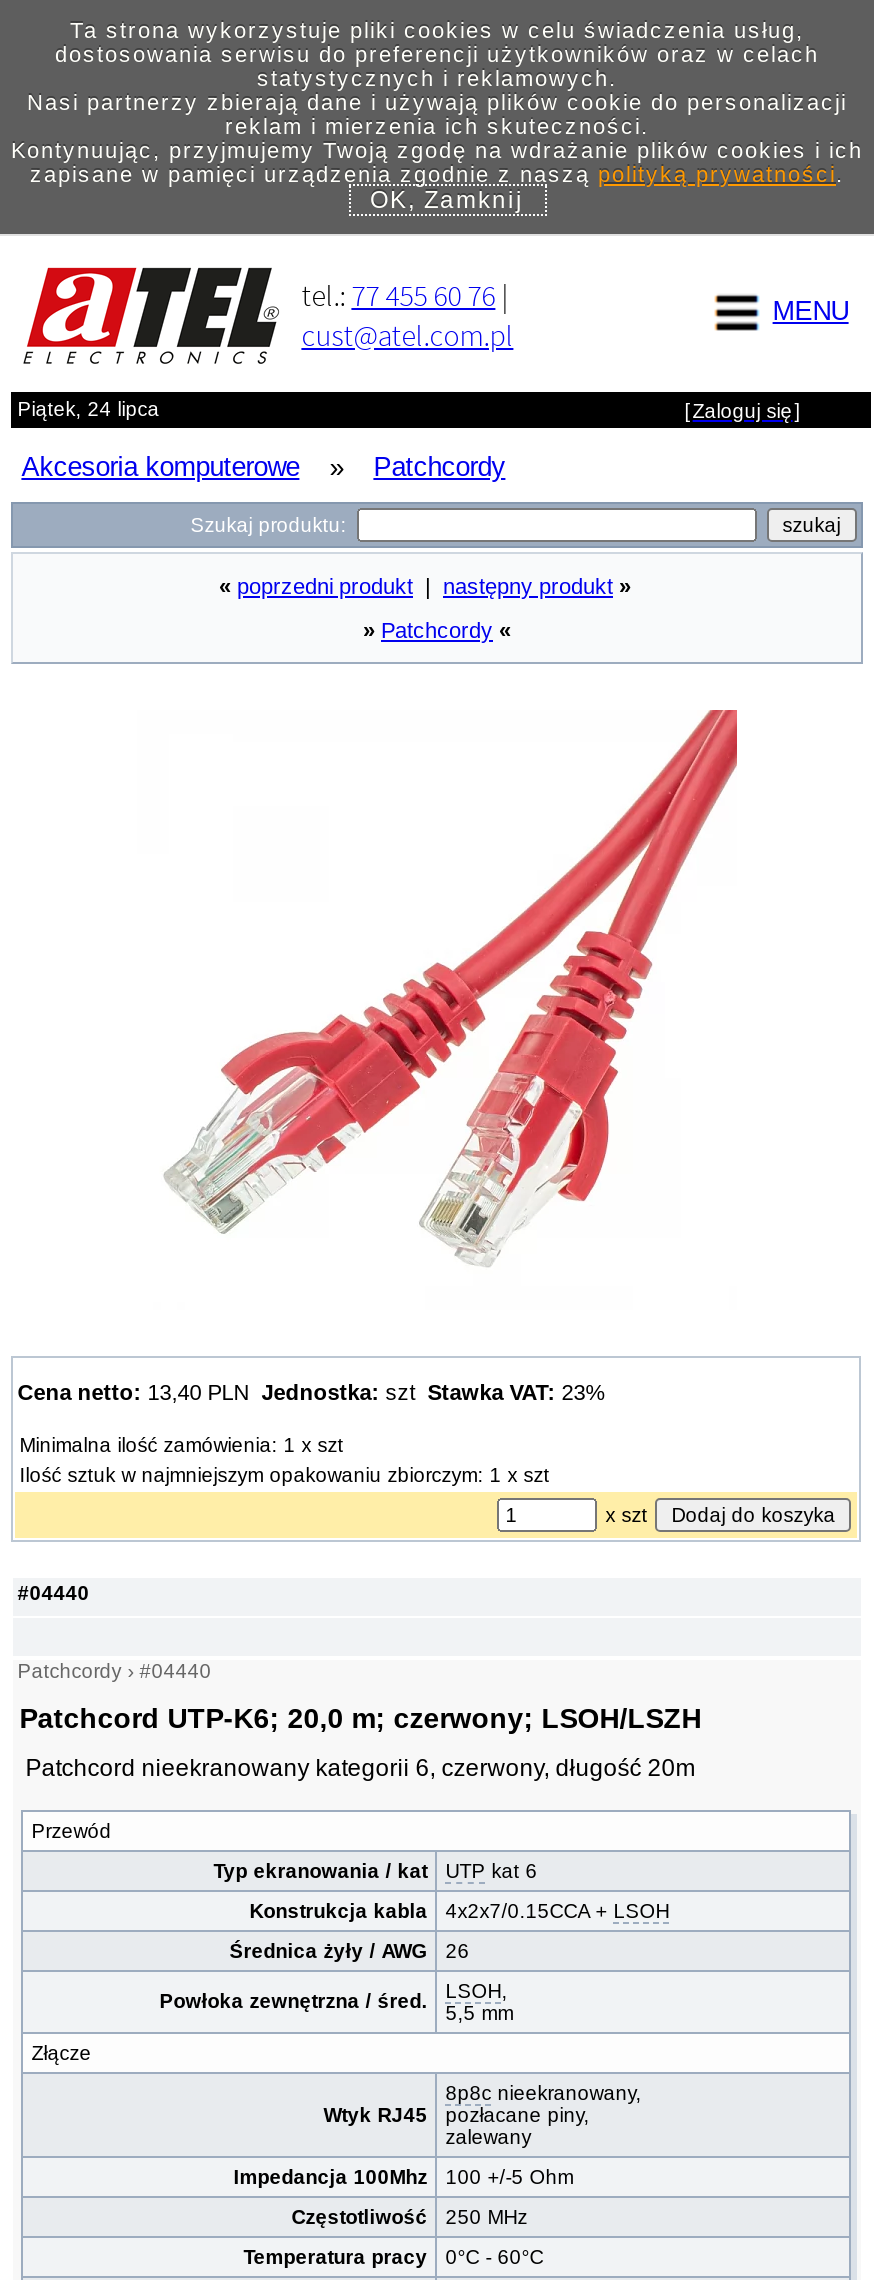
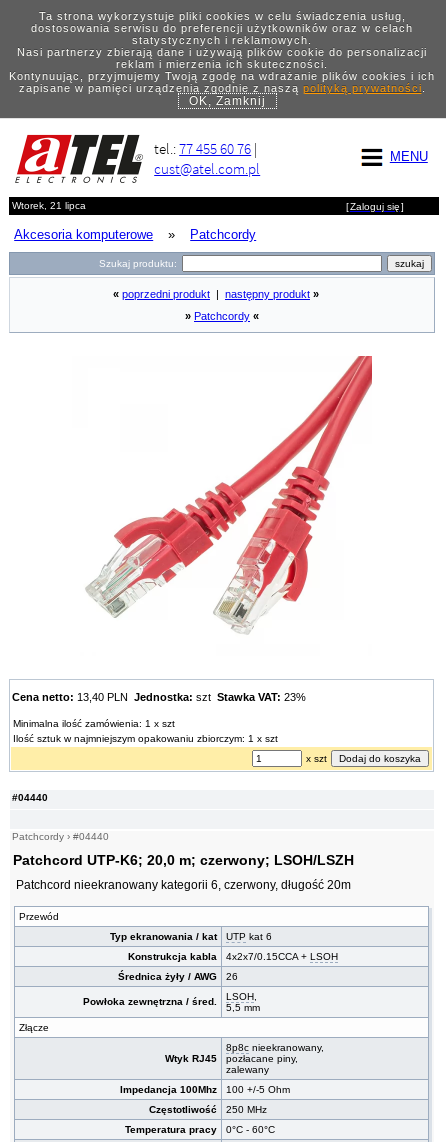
[17,399,159,421] Piątek, 24 lipca -> [12,200,86,211] Wtorek, 21 lipca

